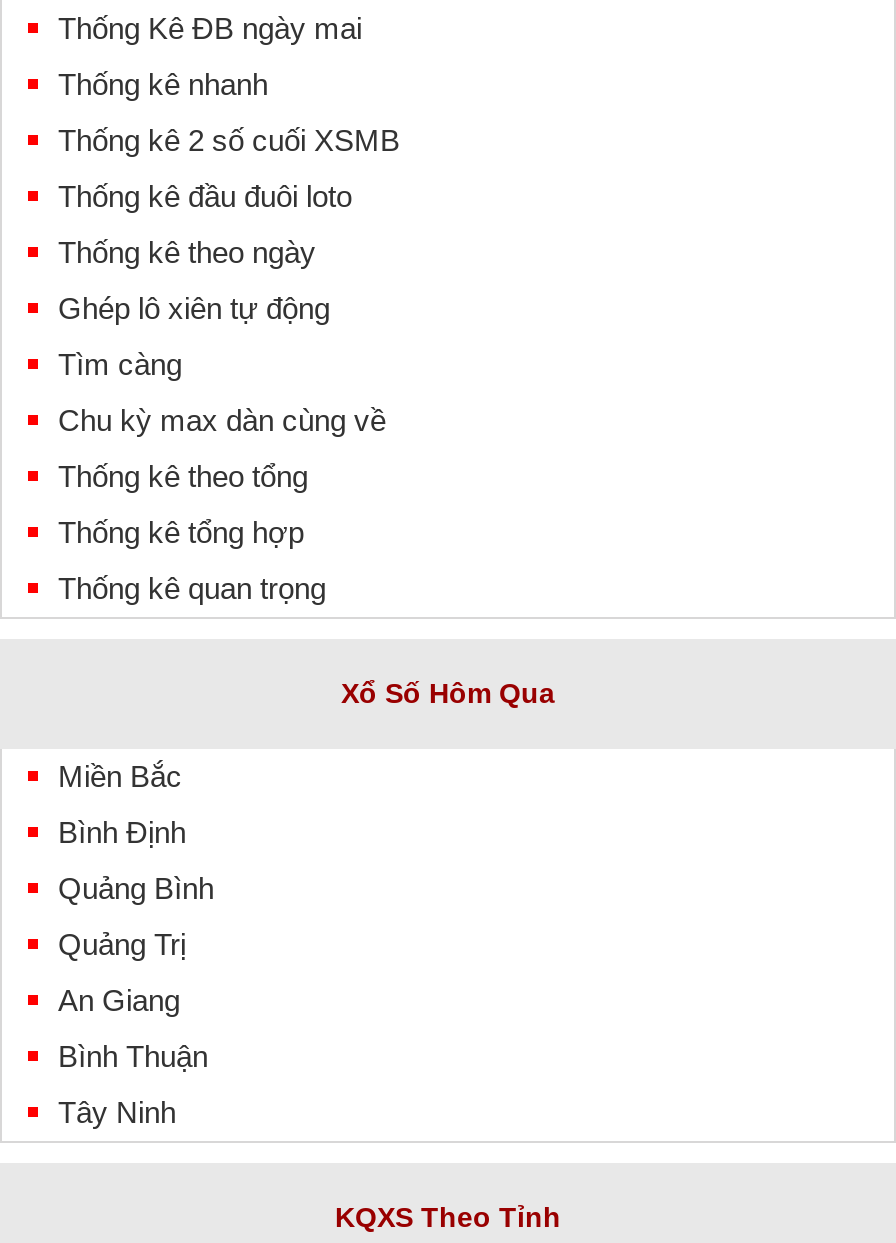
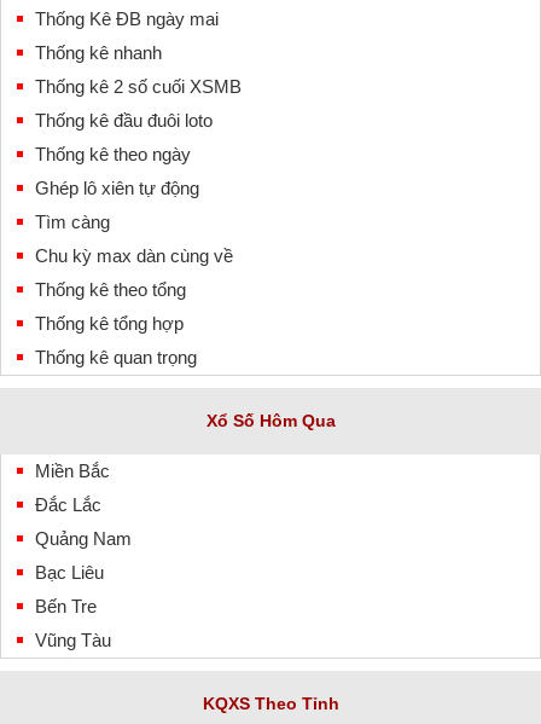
[58,815,214,1129] Bình Định | Quảng Bình | Quảng Trị | An Giang | Bình Thuận | Tây Ninh -> [35,494,132,650] Đắc Lắc | Quảng Nam | Bạc Liêu | Bến Tre | Vũng Tàu

